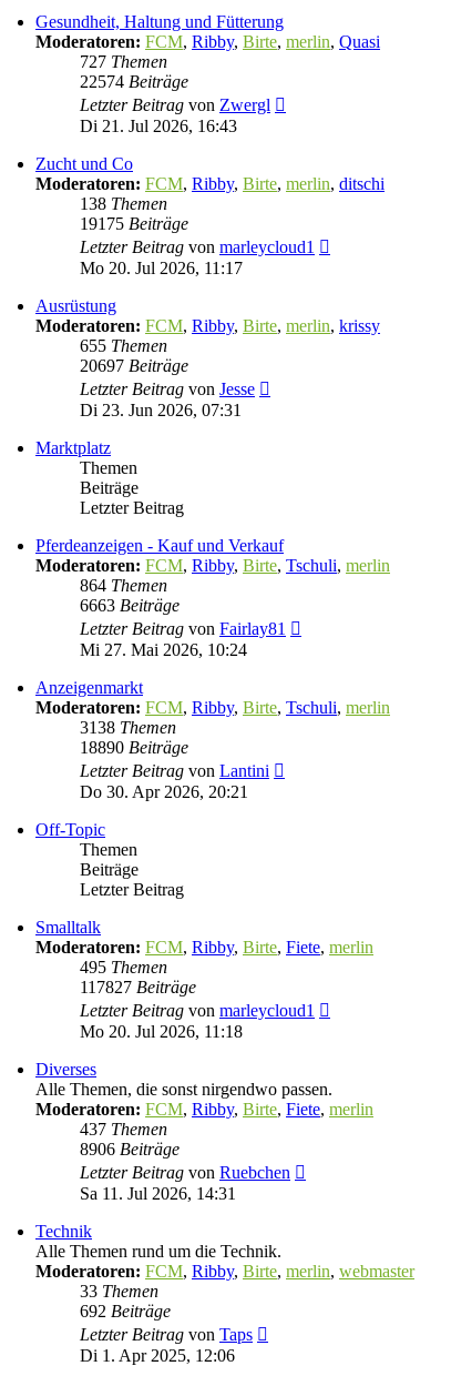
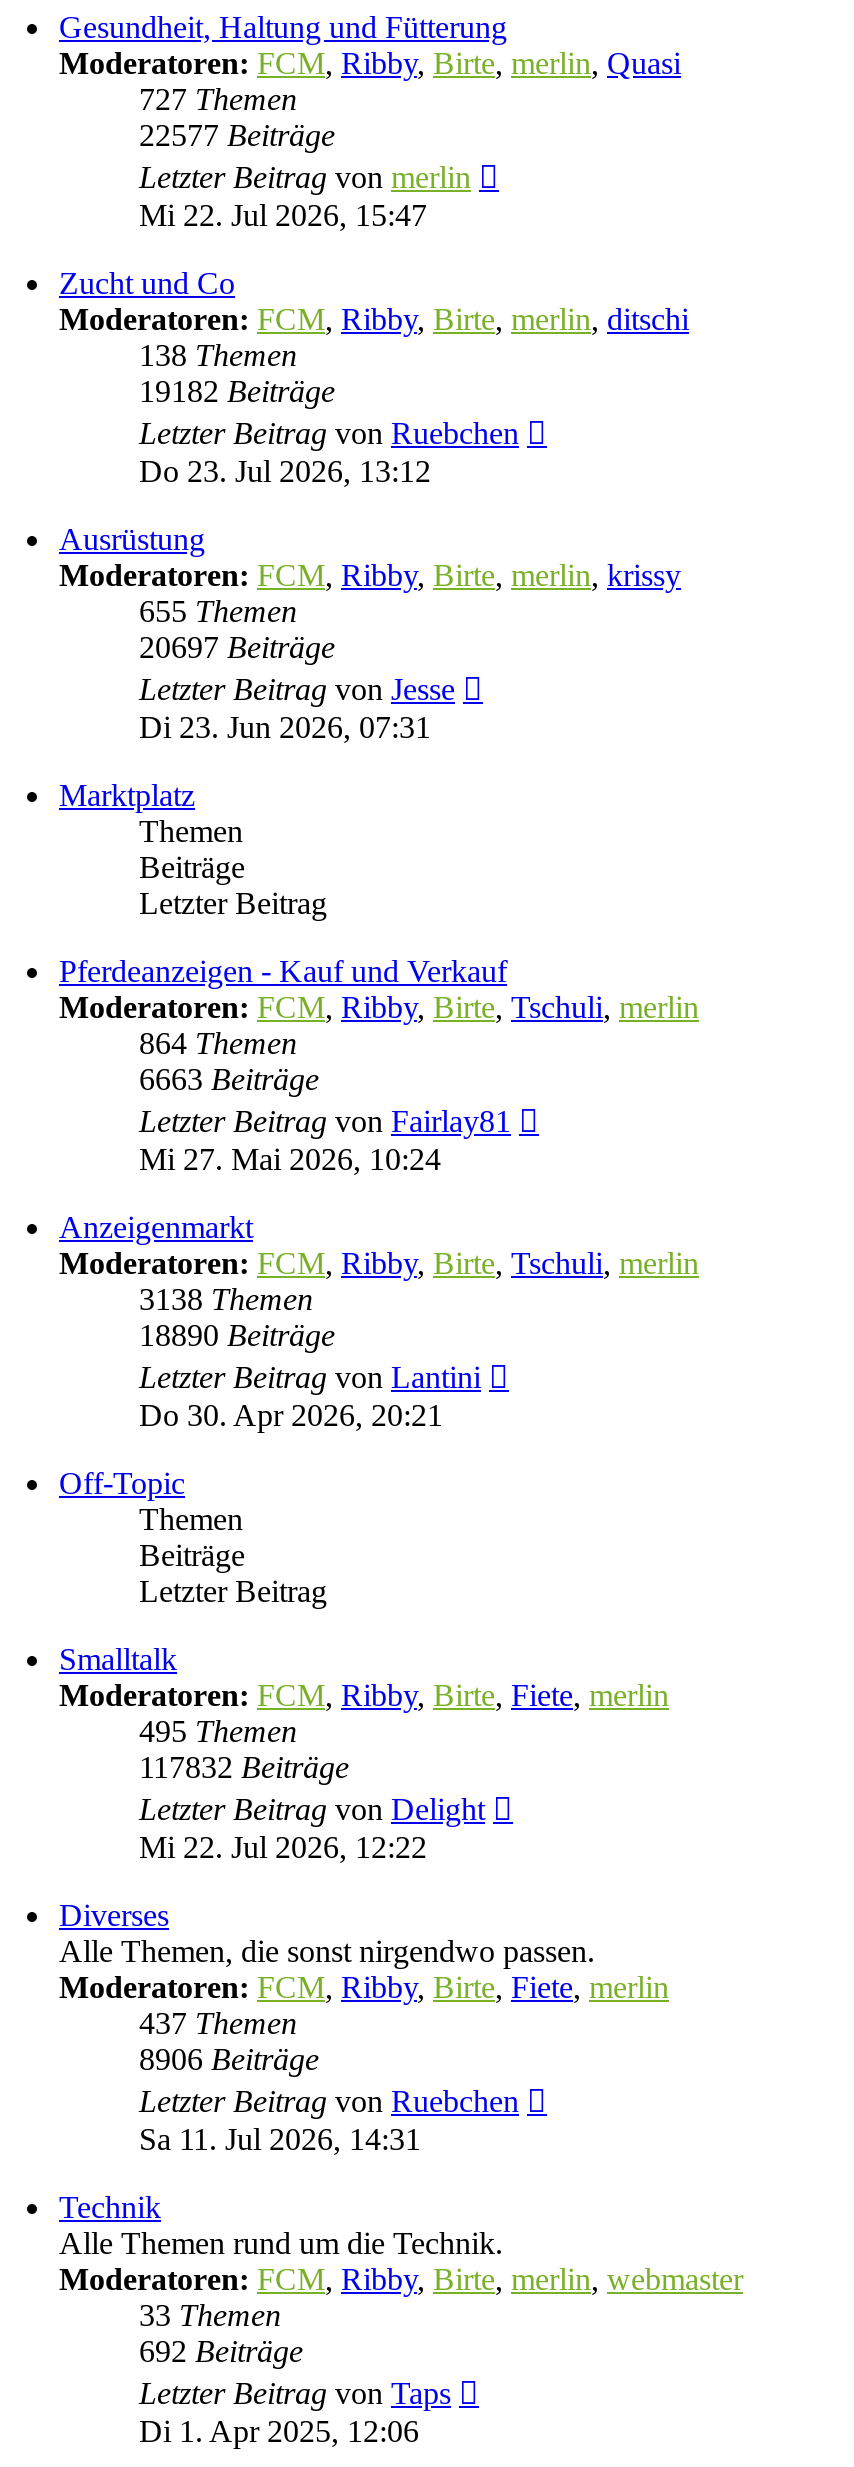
[80,72,188,91] 22574 Beiträge -> [139,118,335,152] 22577 Beiträge
[80,95,270,114] Letzter Beitrag von Zwergl -> [139,160,471,194] Letzter Beitrag von merlin
[80,116,237,135] Di 21. Jul 2026, 16:43 -> [139,198,427,232] Mi 22. Jul 2026, 15:47
[80,214,188,233] 19175 Beiträge -> [139,374,335,408] 19182 Beiträge
[80,237,315,256] Letzter Beitrag von marleycloud1 -> [139,416,519,450] Letzter Beitrag von Ruebchen
[80,258,243,277] Mo 20. Jul 2026, 11:17 -> [139,454,431,488] Do 23. Jul 2026, 13:12
[80,978,196,996] 117827 Beiträge -> [139,1750,349,1784] 117832 Beiträge
[80,1001,315,1020] Letzter Beitrag von marleycloud1 -> [139,1792,485,1826] Letzter Beitrag von Delight
[80,1022,243,1041] Mo 20. Jul 2026, 11:18 -> [139,1830,427,1864] Mi 22. Jul 2026, 12:22

